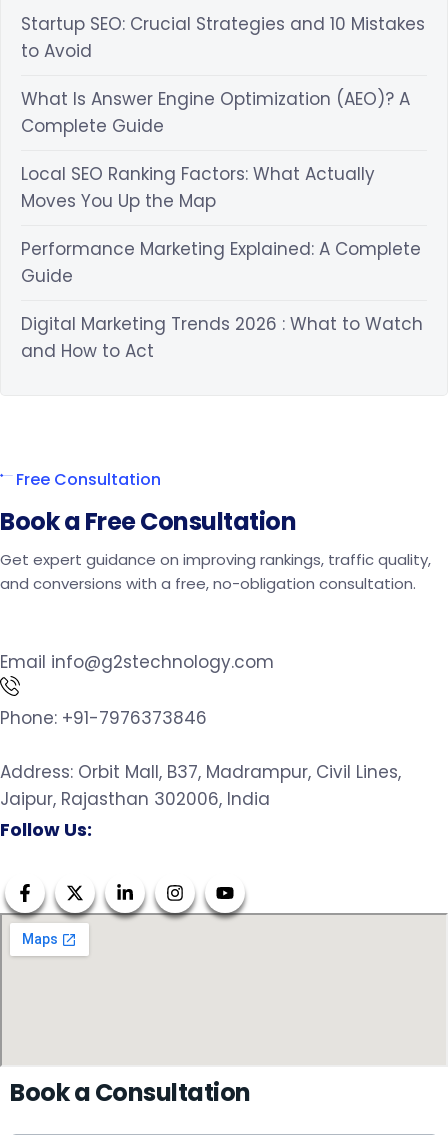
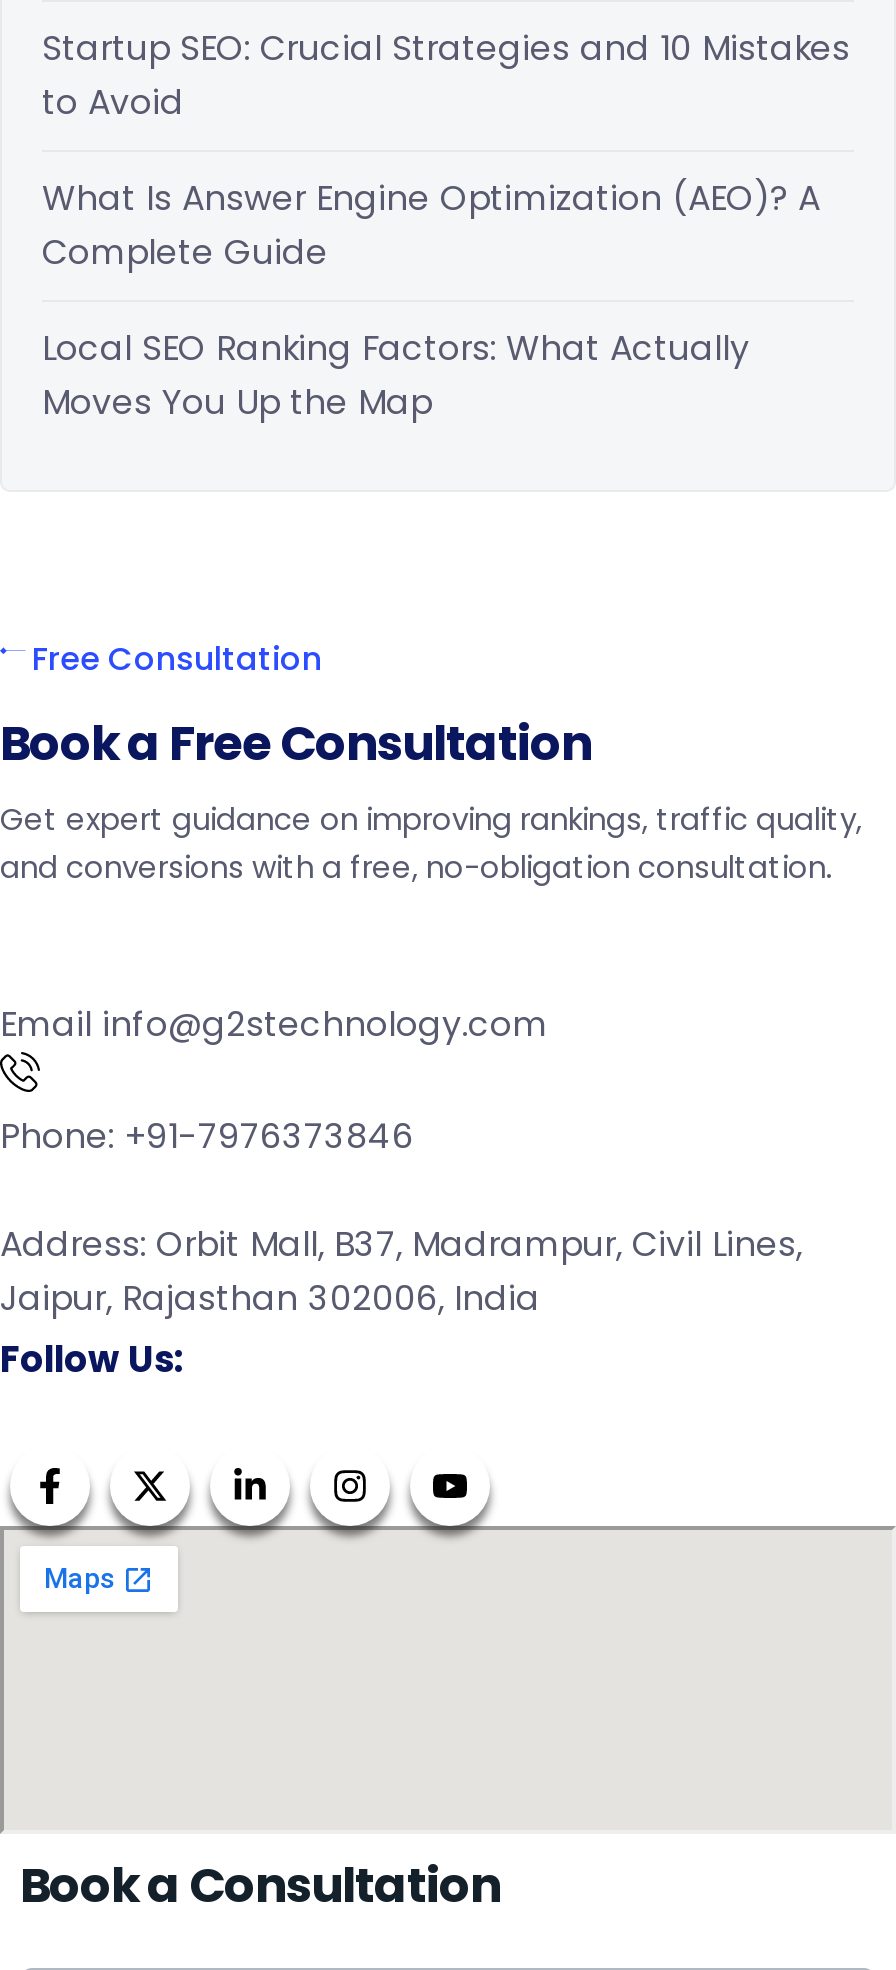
[21,237,423,363] Performance Marketing Explained: A Complete | Guide | Digital Marketing Trends 2026 : What to Watch | and How to Act -> none

